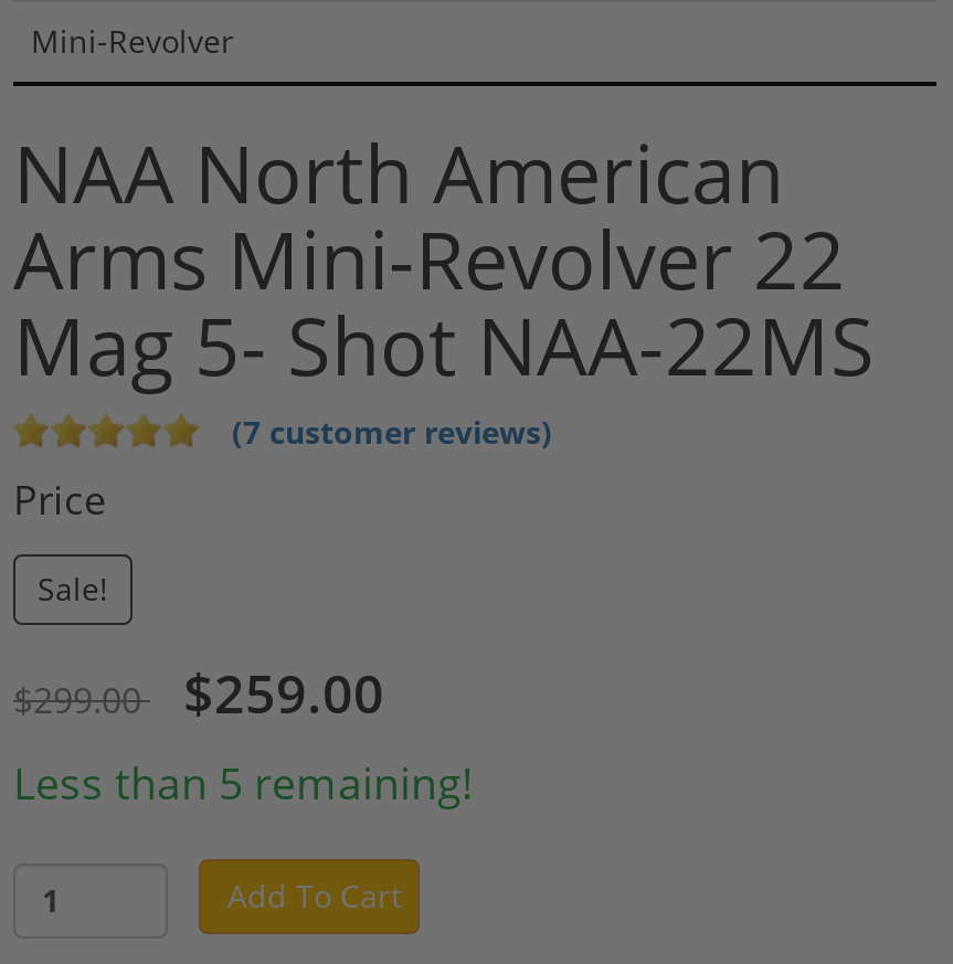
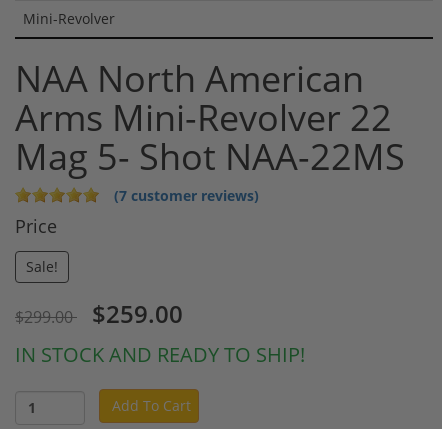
[13,753,473,812] Less than 5 remaining! -> [15,341,305,368] IN STOCK AND READY TO SHIP!

